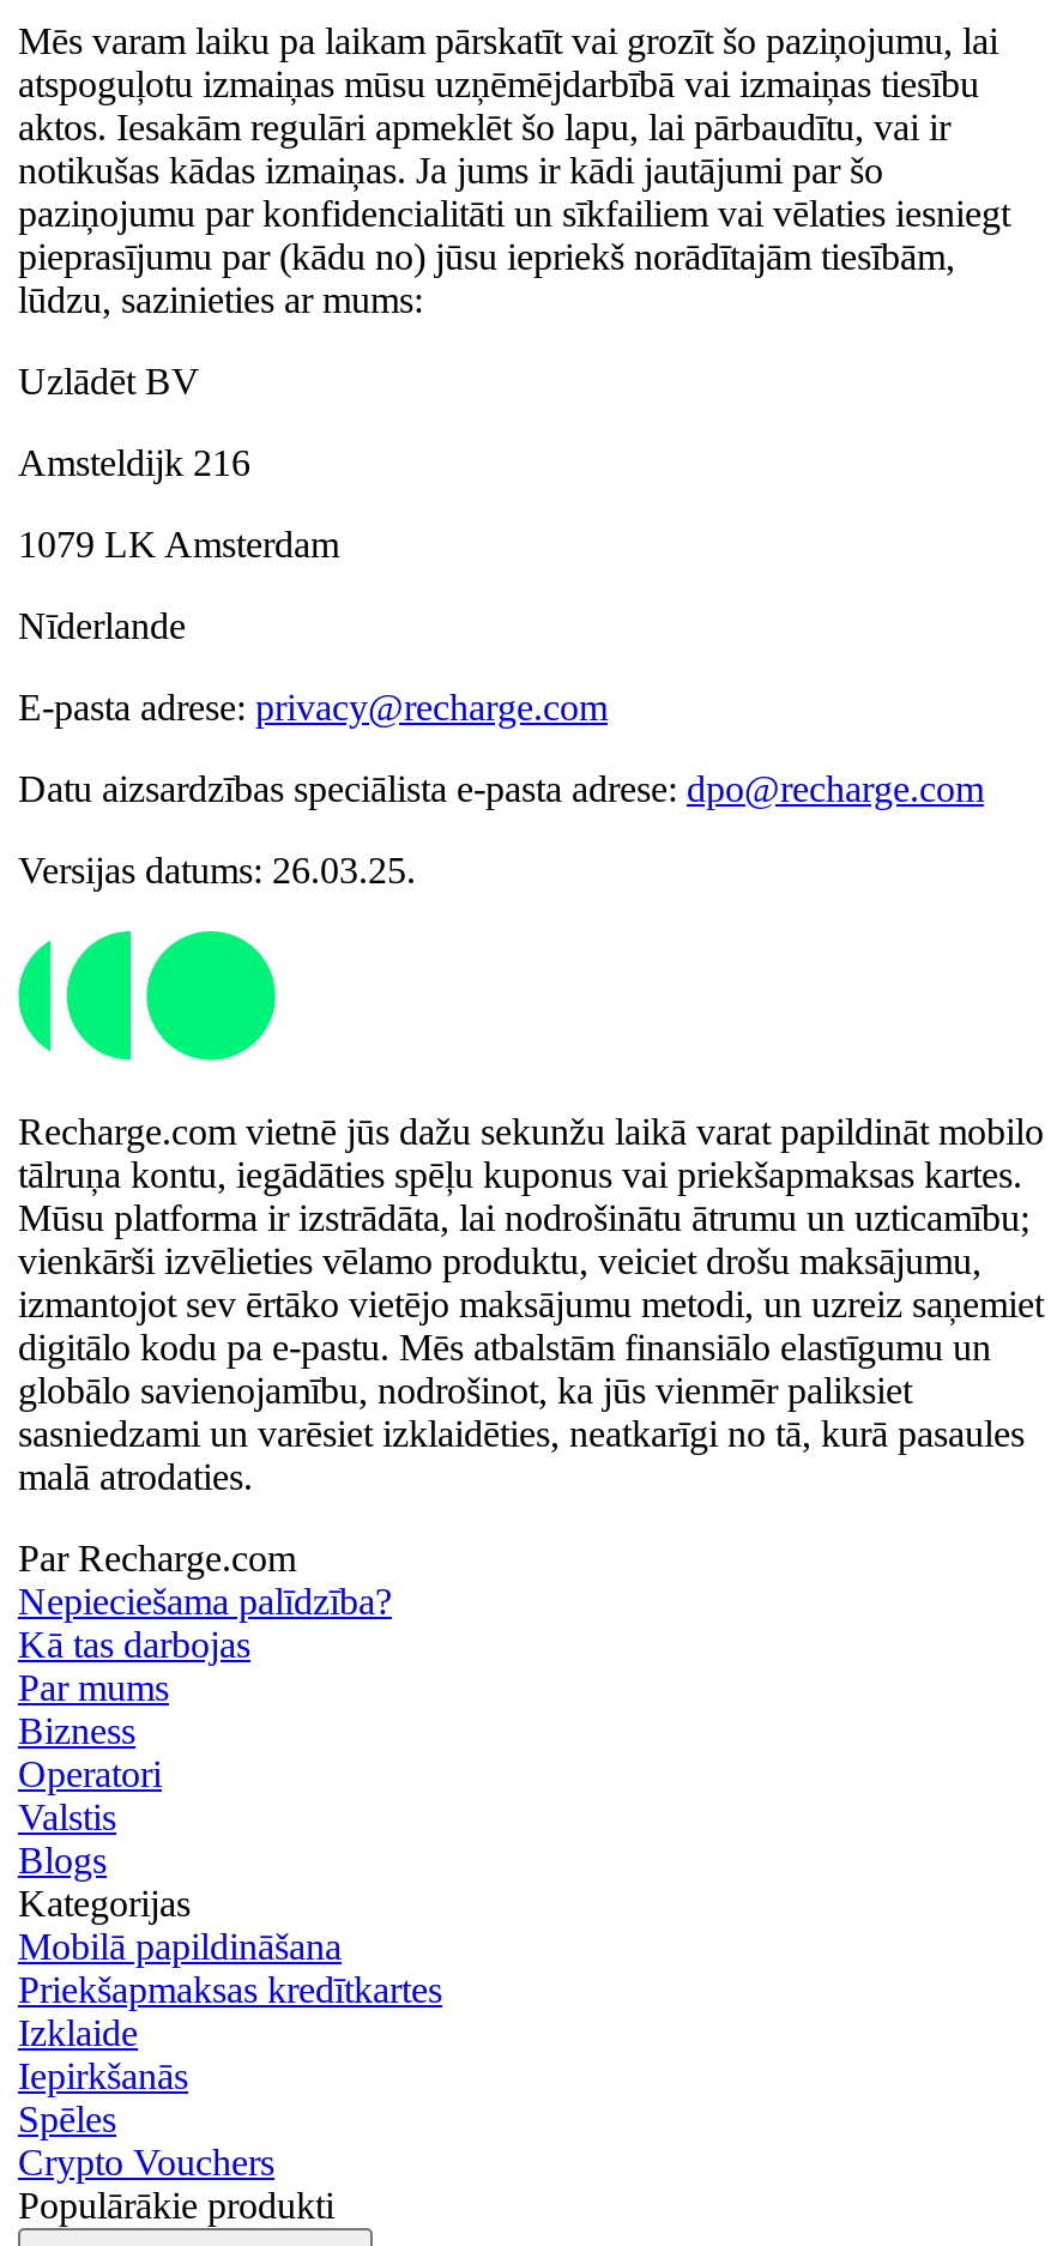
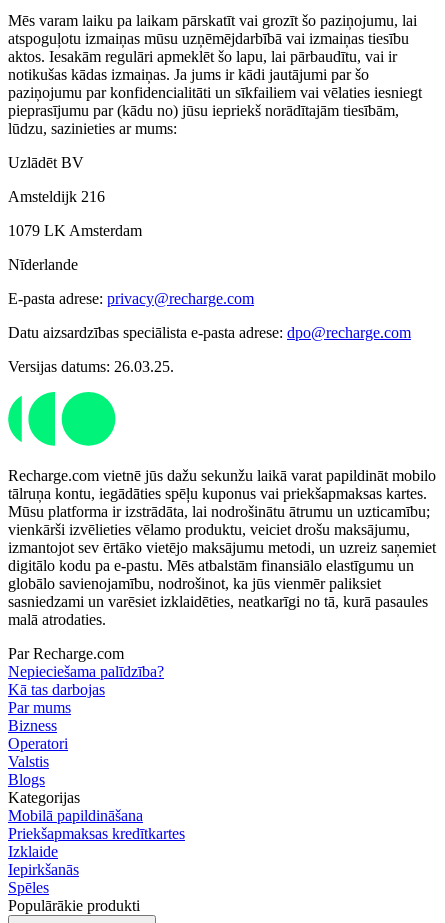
[18,2142,274,2183] Crypto Vouchers -> none

